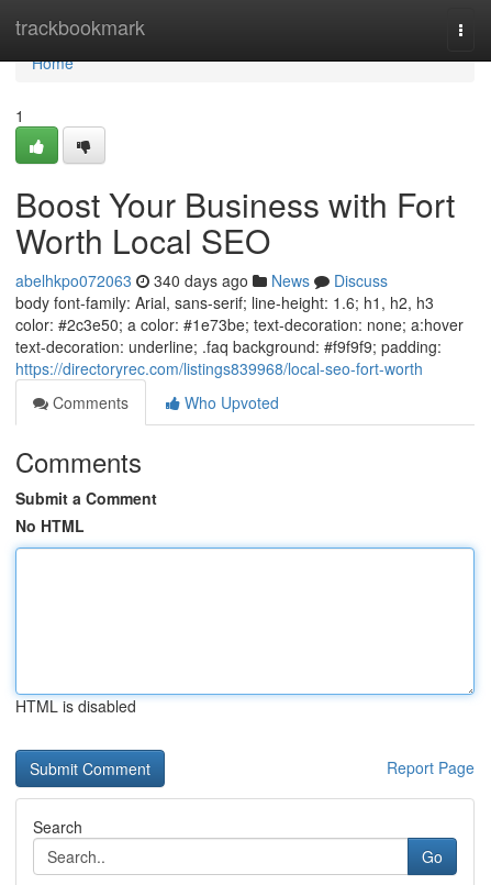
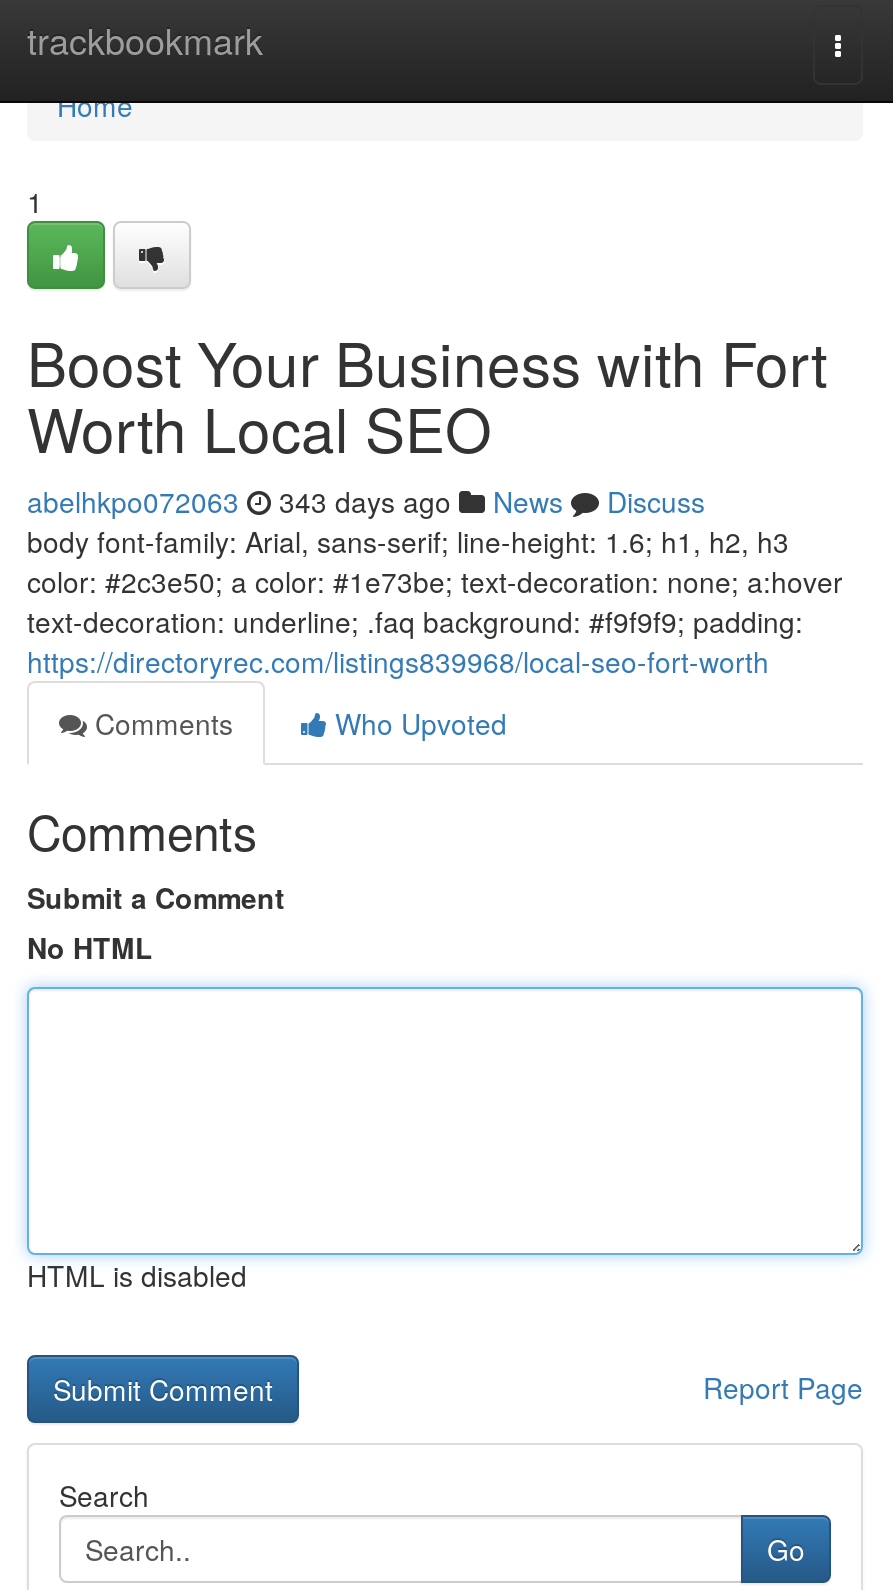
[15,269,388,291] abelhkpo072063 340 days ago News Discuss -> [27,481,705,521] abelhkpo072063 343 days ago News Discuss

